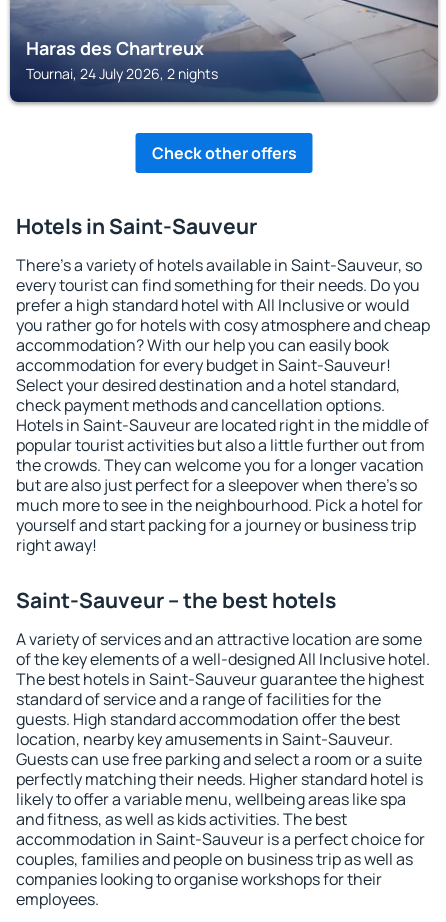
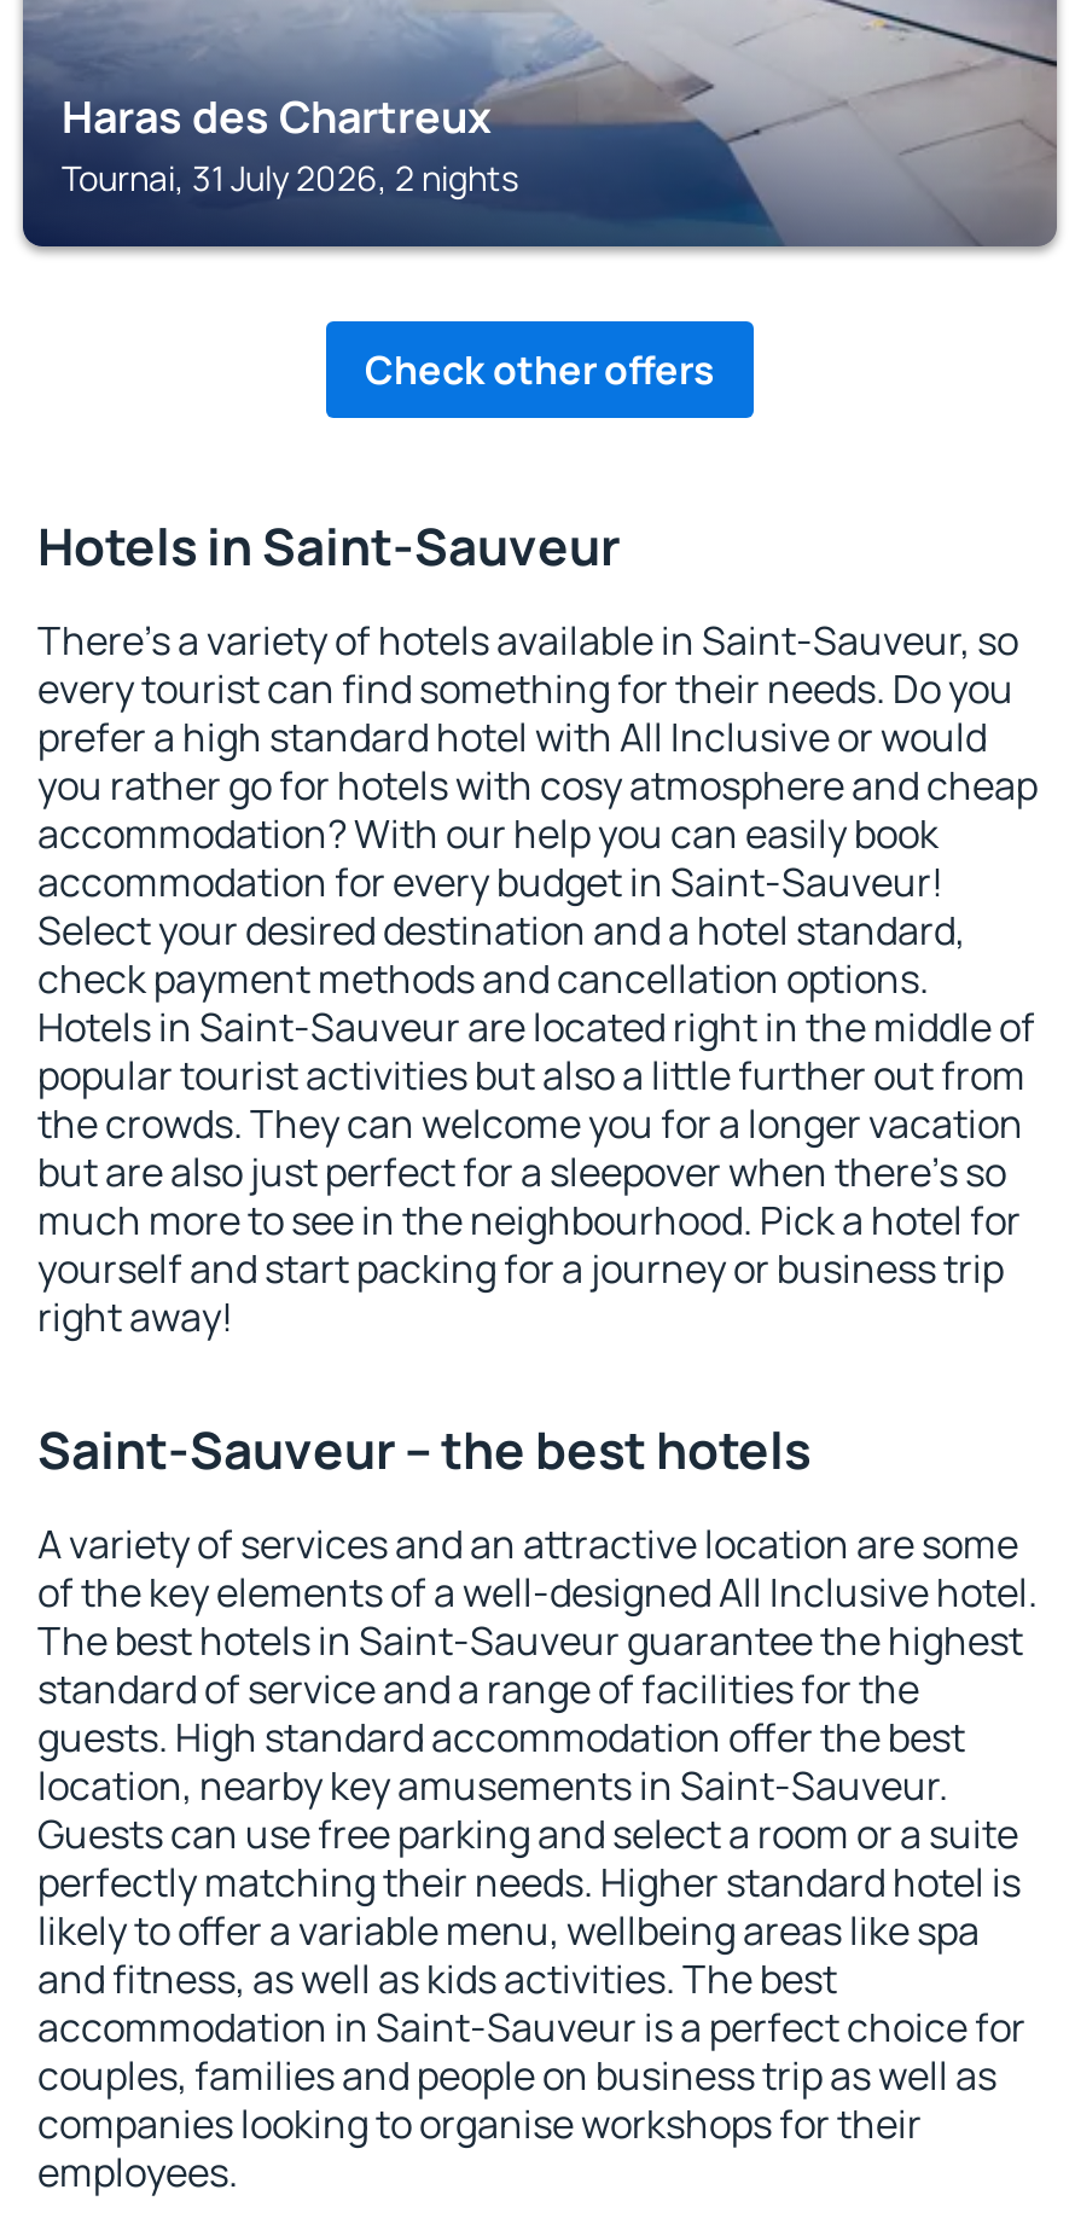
[26,64,218,83] Tournai, 24 July 2026, 2 nights -> [62,155,518,201] Tournai, 31 July 2026, 2 nights

